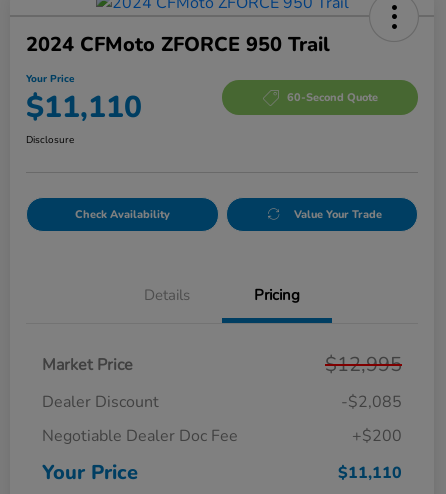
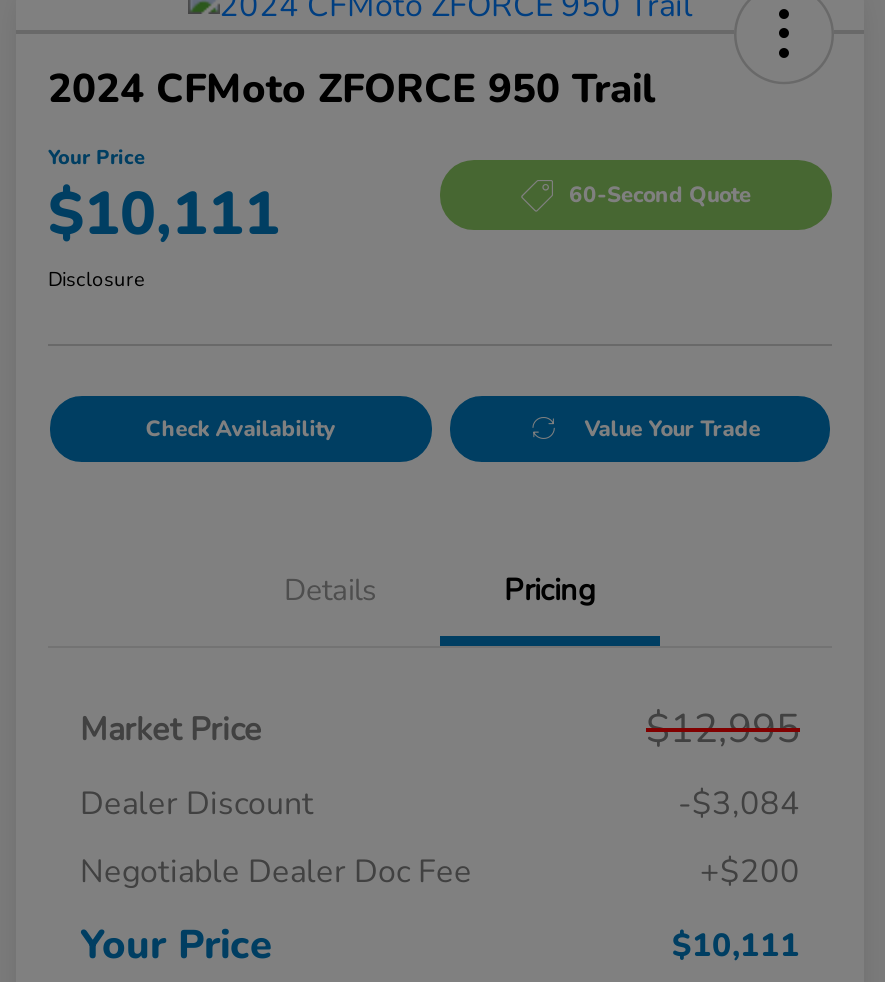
[26,87,142,128] $11,110 -> [48,174,280,256] $10,111
[341,391,402,413] -$2,085 -> [678,782,800,826] -$3,084
[338,462,402,484] $11,110 -> [672,924,800,968] $10,111

